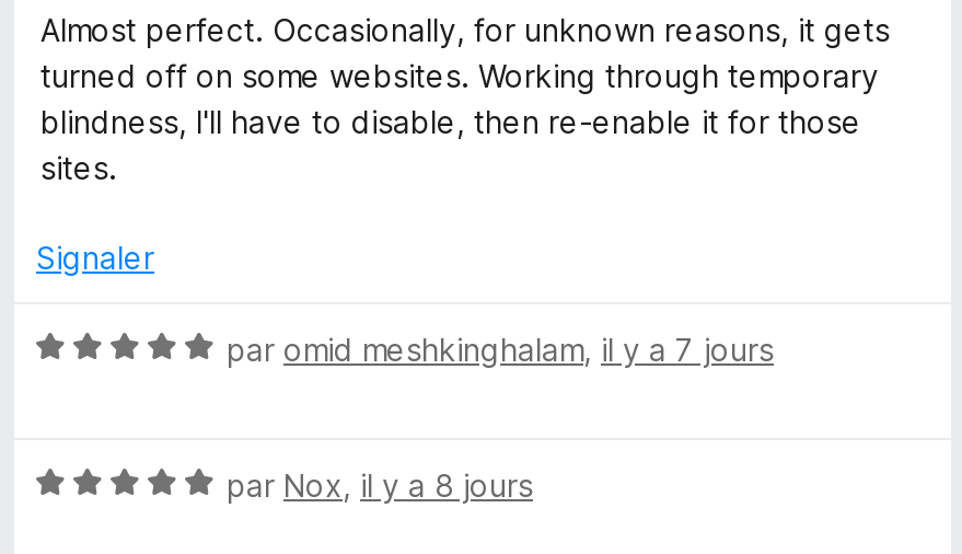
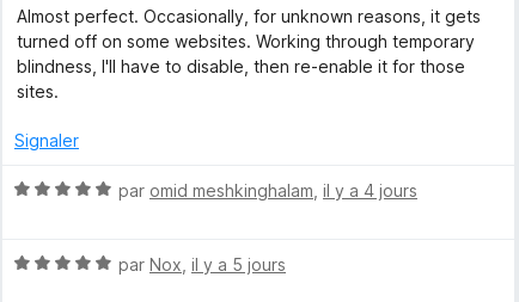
[227,331,774,368] par omid meshkinghalam, il y a 7 jours -> [118,180,417,201] par omid meshkinghalam, il y a 4 jours
[227,466,533,504] par Nox, il y a 8 jours -> [118,254,286,275] par Nox, il y a 5 jours

